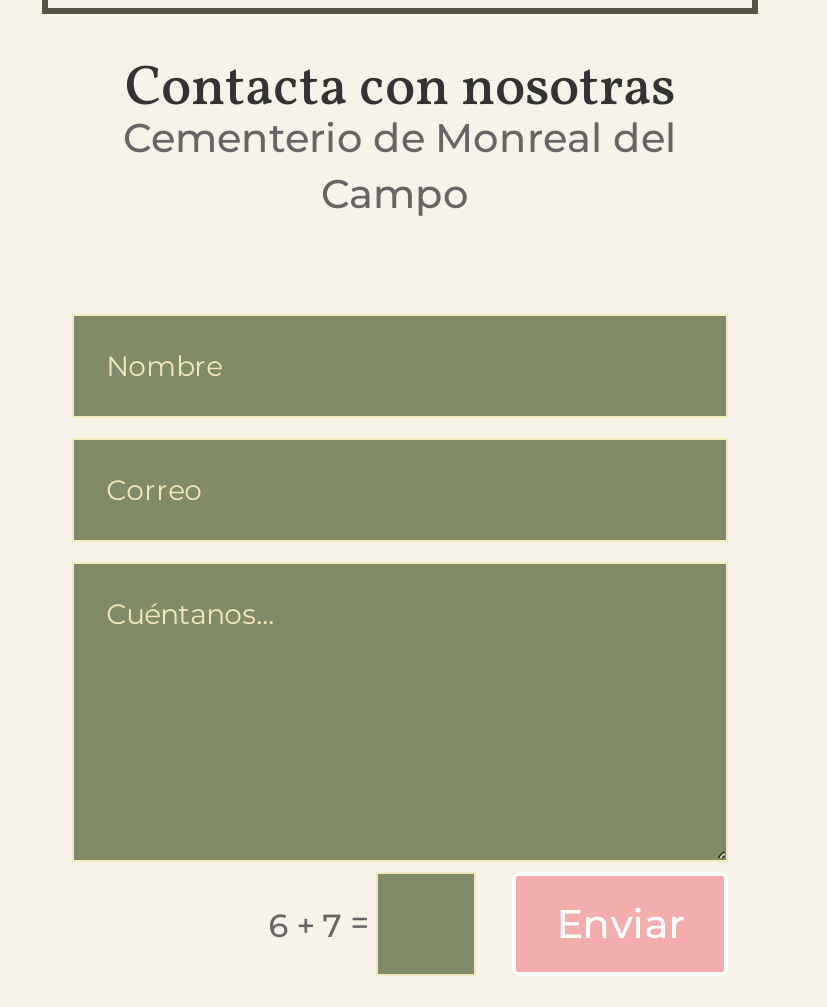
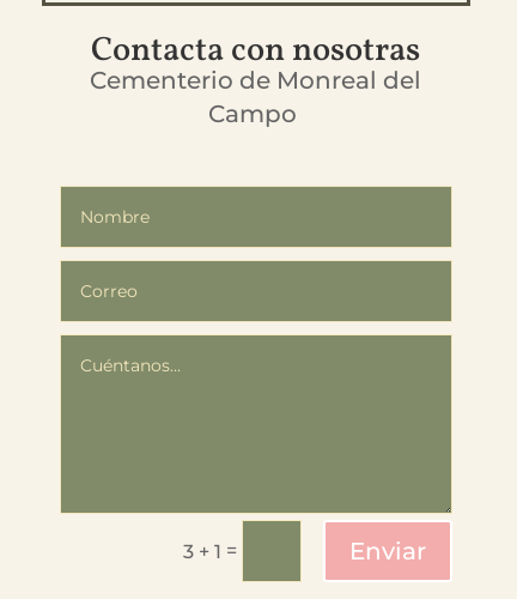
[268,904,376,945] 6 + 7 = -> [183,539,242,563] 3 + 1 =

